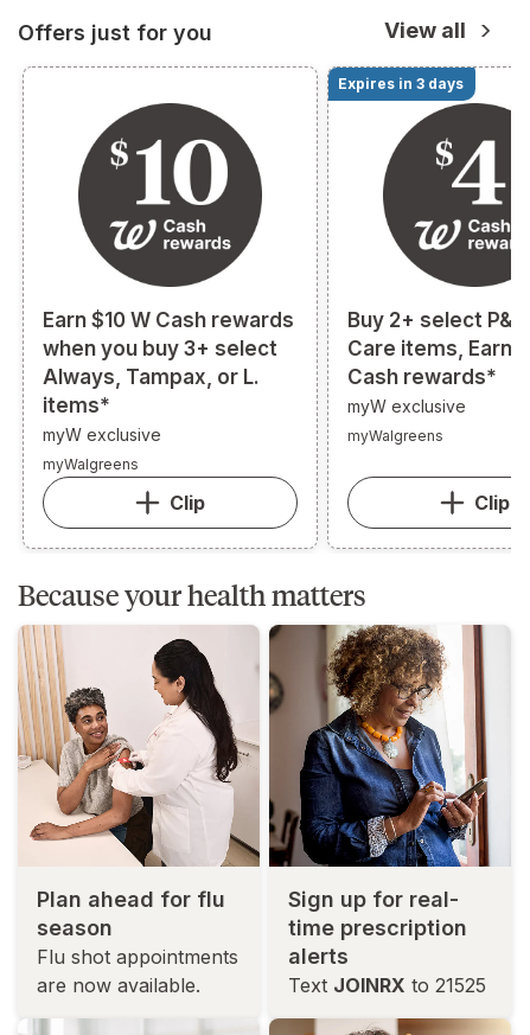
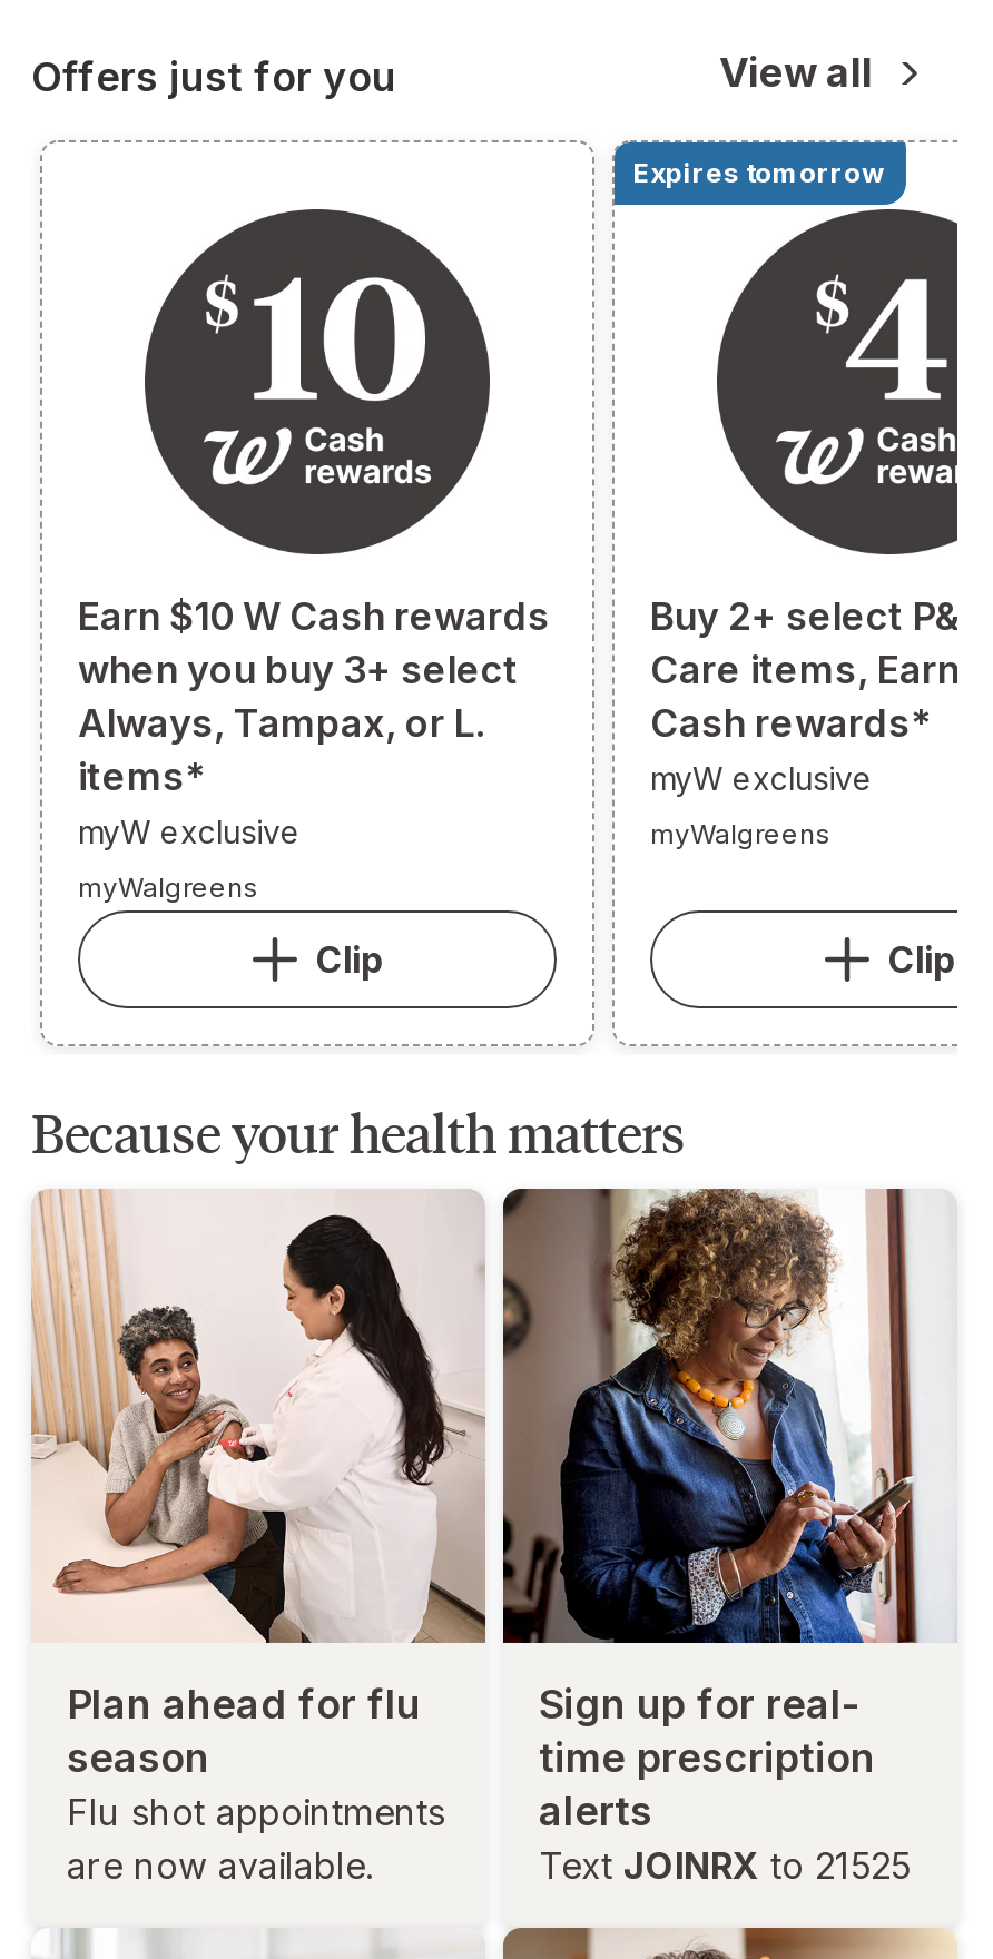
[338,74,464,92] Expires in 3 days -> [632,155,884,189] Expires tomorrow

